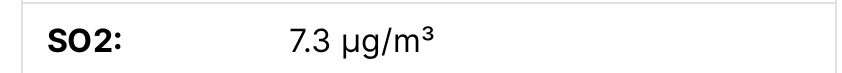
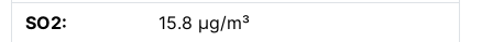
[289,19,435,59] 7.3 µg/m³ -> [158,11,250,33] 15.8 µg/m³

